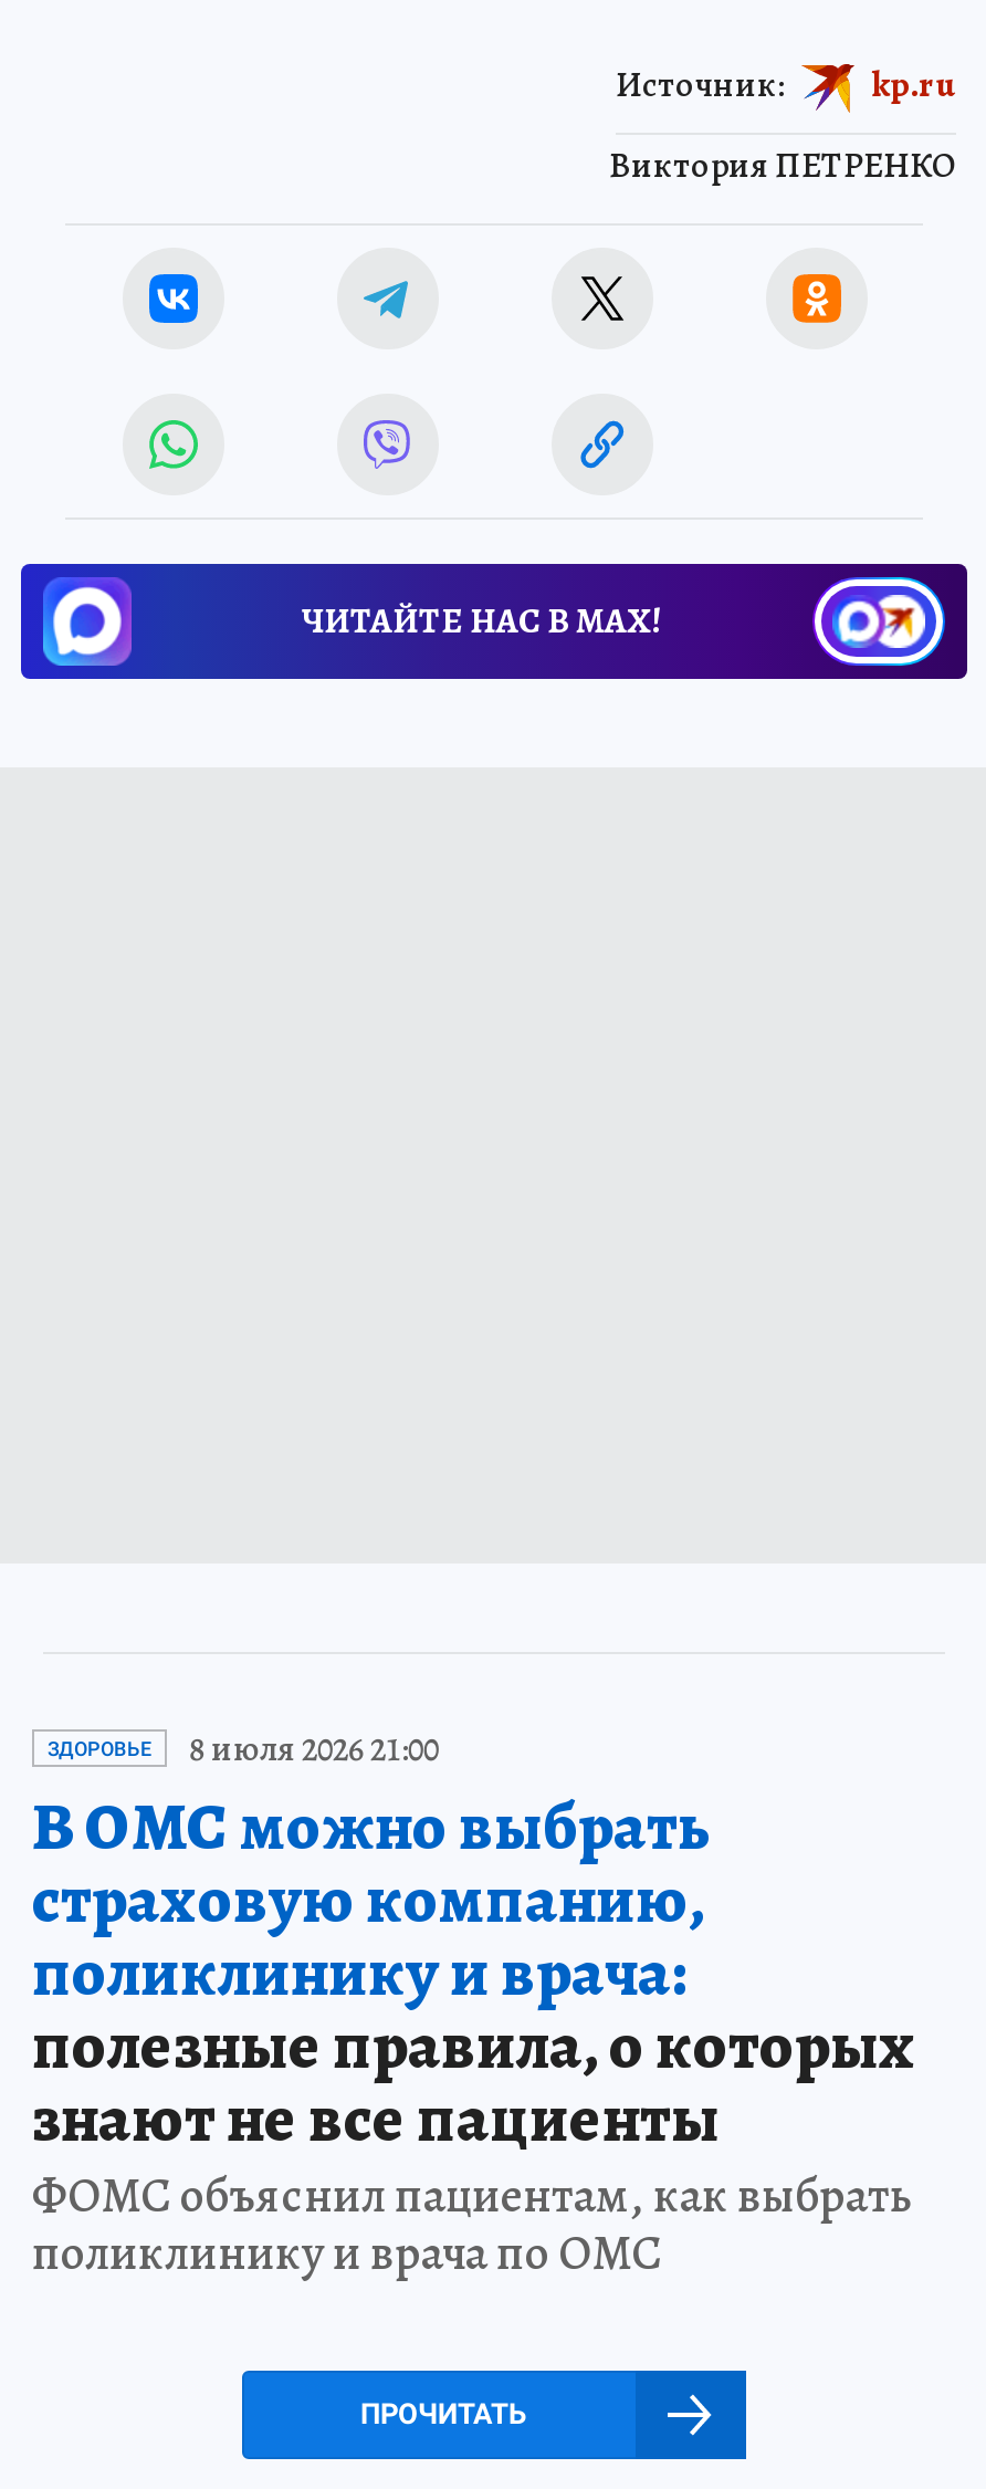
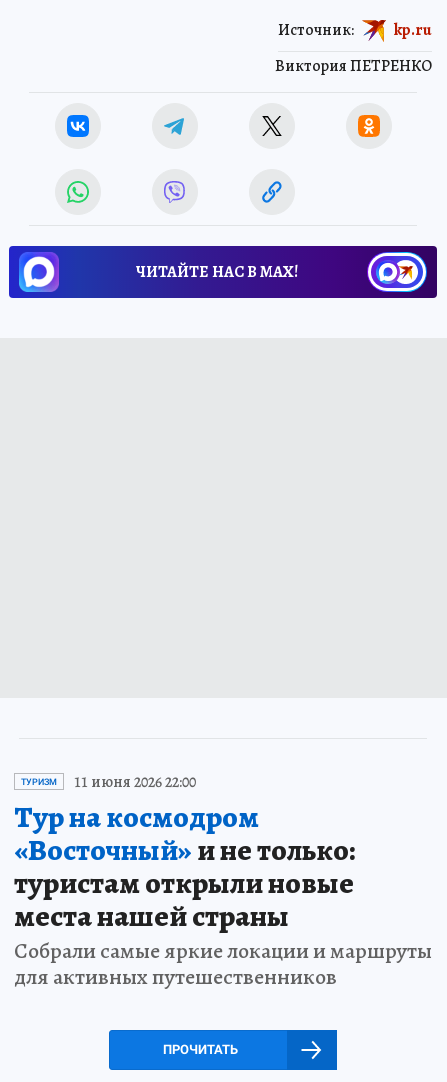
[32,1724,916,2286] ЗДОРОВЬЕ | 8 июля 2026 21:00 | В ОМС можно выбрать | страховую компанию, | поликлинику и врача: | полезные правила, о которых | знают не все пациенты | ФОМС объяснил пациентам, как выбрать | поликлинику и врача по ОМС -> [14,771,432,992] ТУРИЗМ | 11 июня 2026 22:00 | Тур на космодром | «Восточный»и не только: | туристам открыли новые | места нашей страны | Собрали самые яркие локации и маршруты | для активных путешественников

